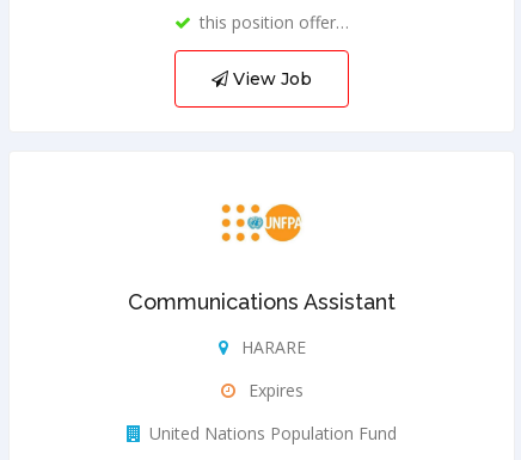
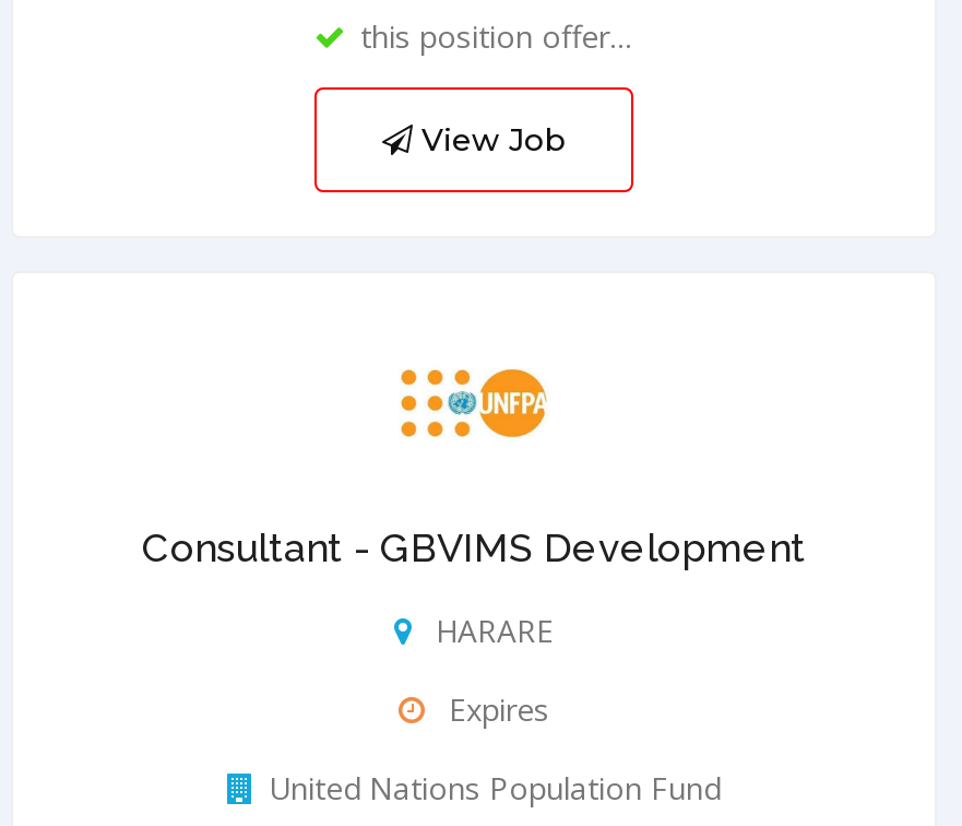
[128,290,396,315] Communications Assistant -> [142,524,806,570] Consultant - GBVIMS Development

